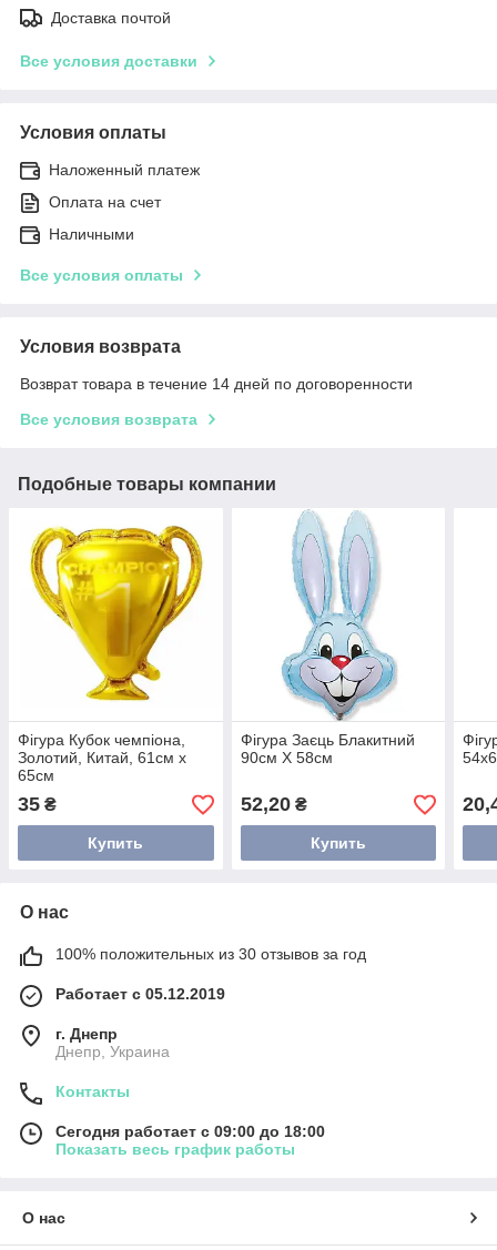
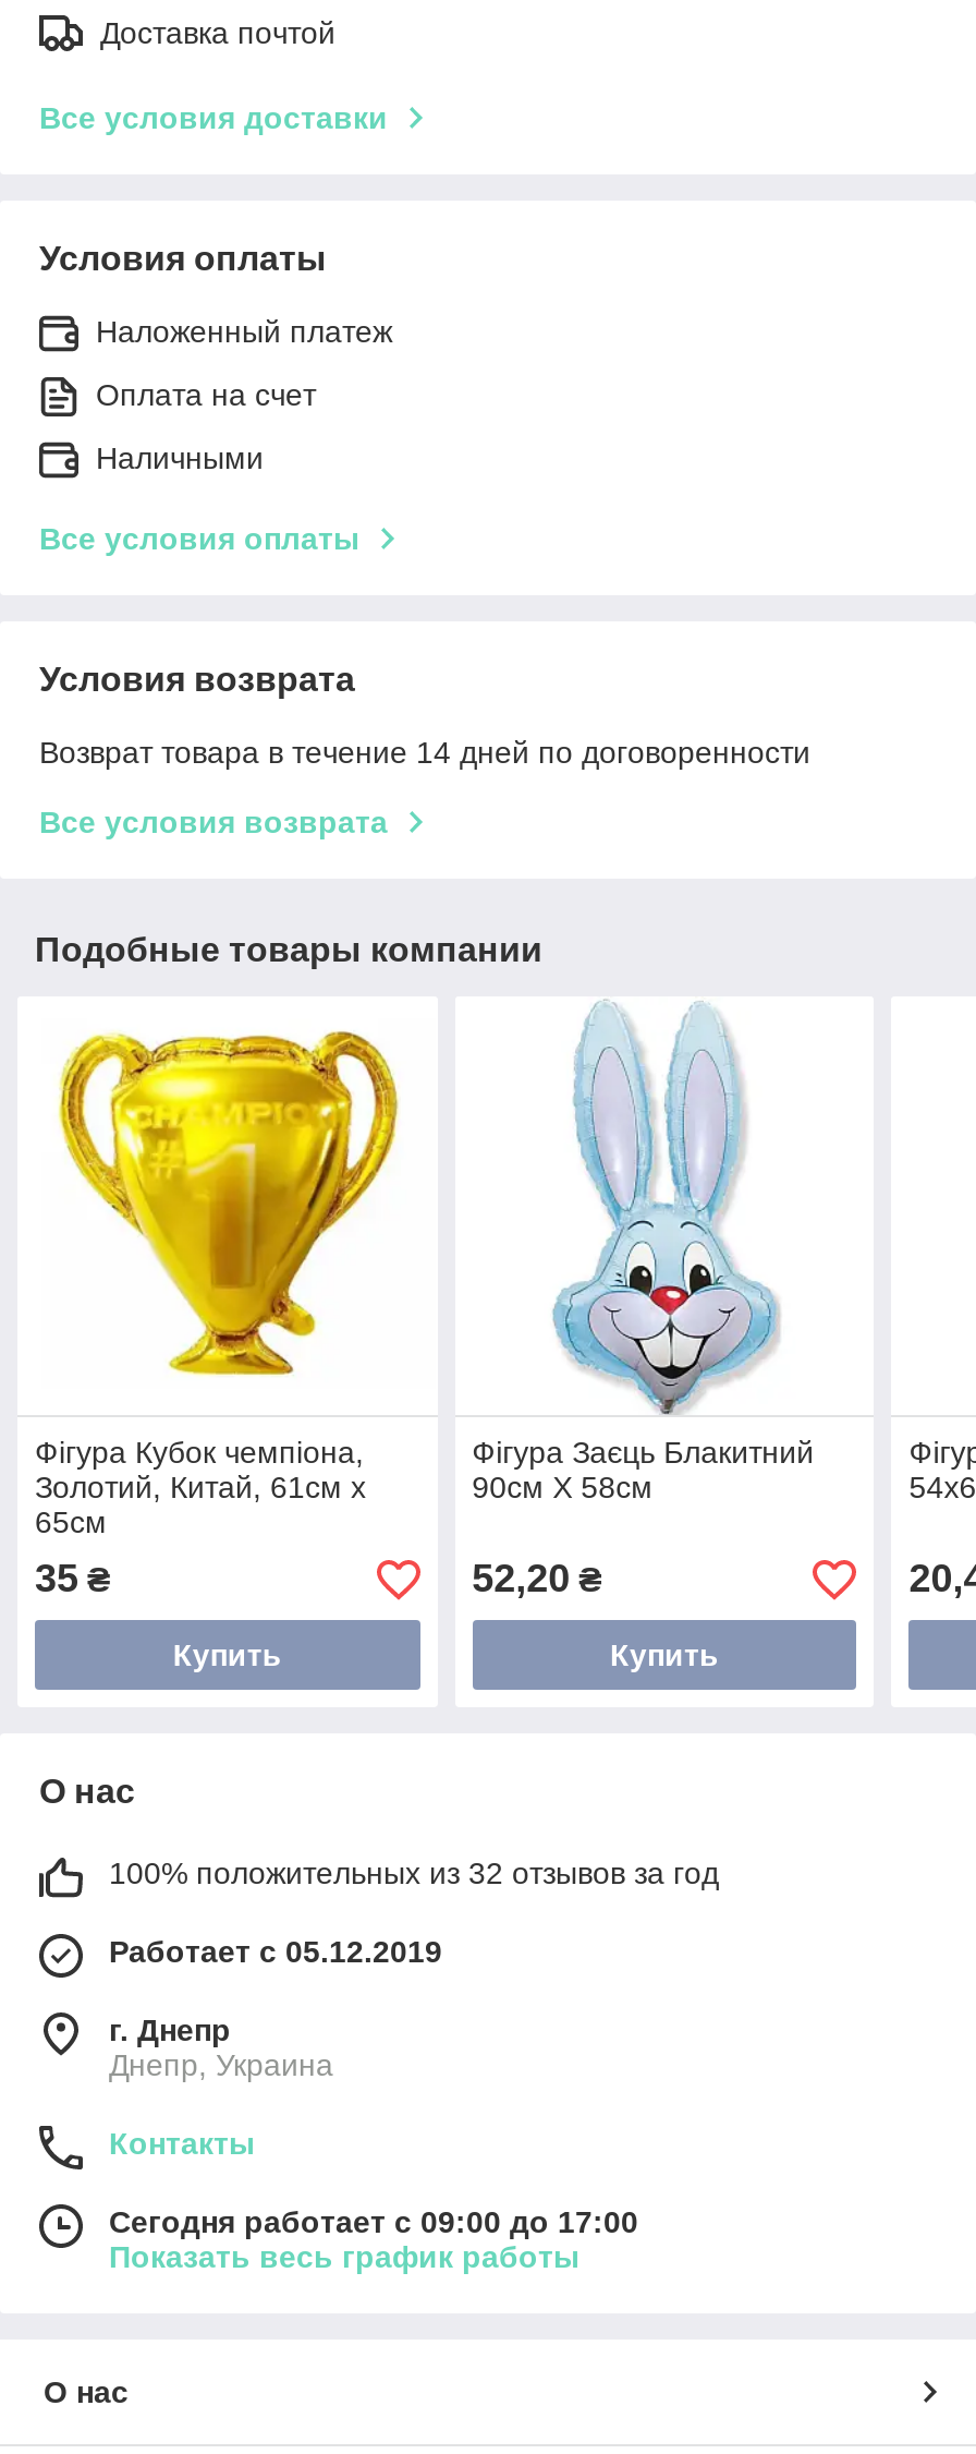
[55,945,366,963] 100% положительных из 30 отзывов за год -> [109,1856,719,1891] 100% положительных из 32 отзывов за год
[55,1123,325,1141] Сегодня работает с 09:00 до 18:00 -> [109,2205,638,2240] Сегодня работает с 09:00 до 17:00

